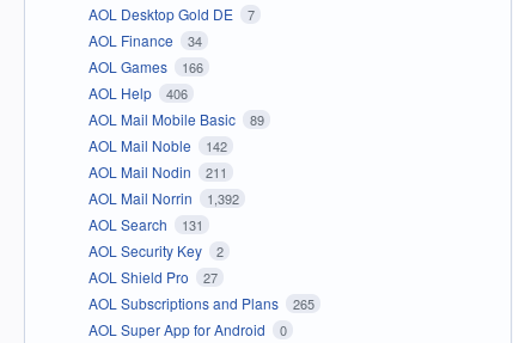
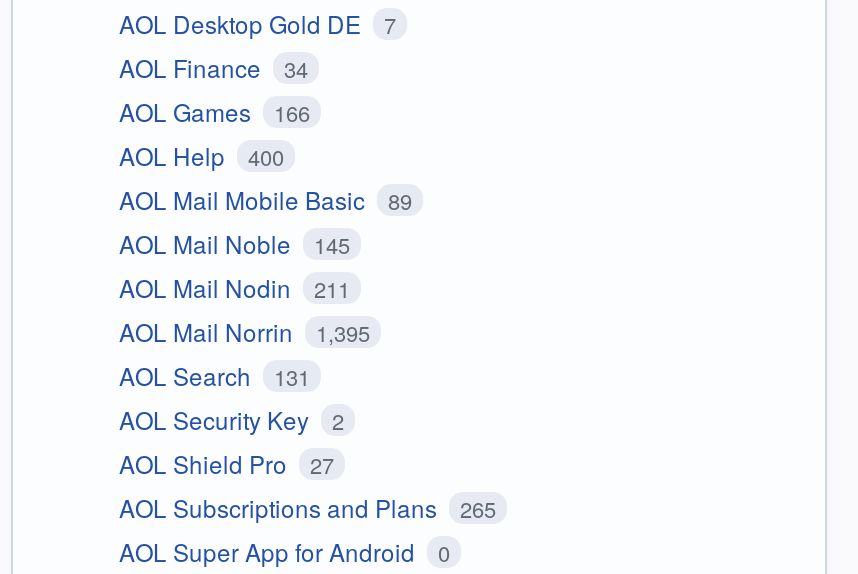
[88,82,187,102] AOL Help 406 -> [119,137,284,171] AOL Help 400
[88,134,227,155] AOL Mail Noble 142 -> [119,225,350,259] AOL Mail Noble 145
[88,187,239,207] AOL Mail Norrin 1,392 -> [119,313,370,347] AOL Mail Norrin 1,395

